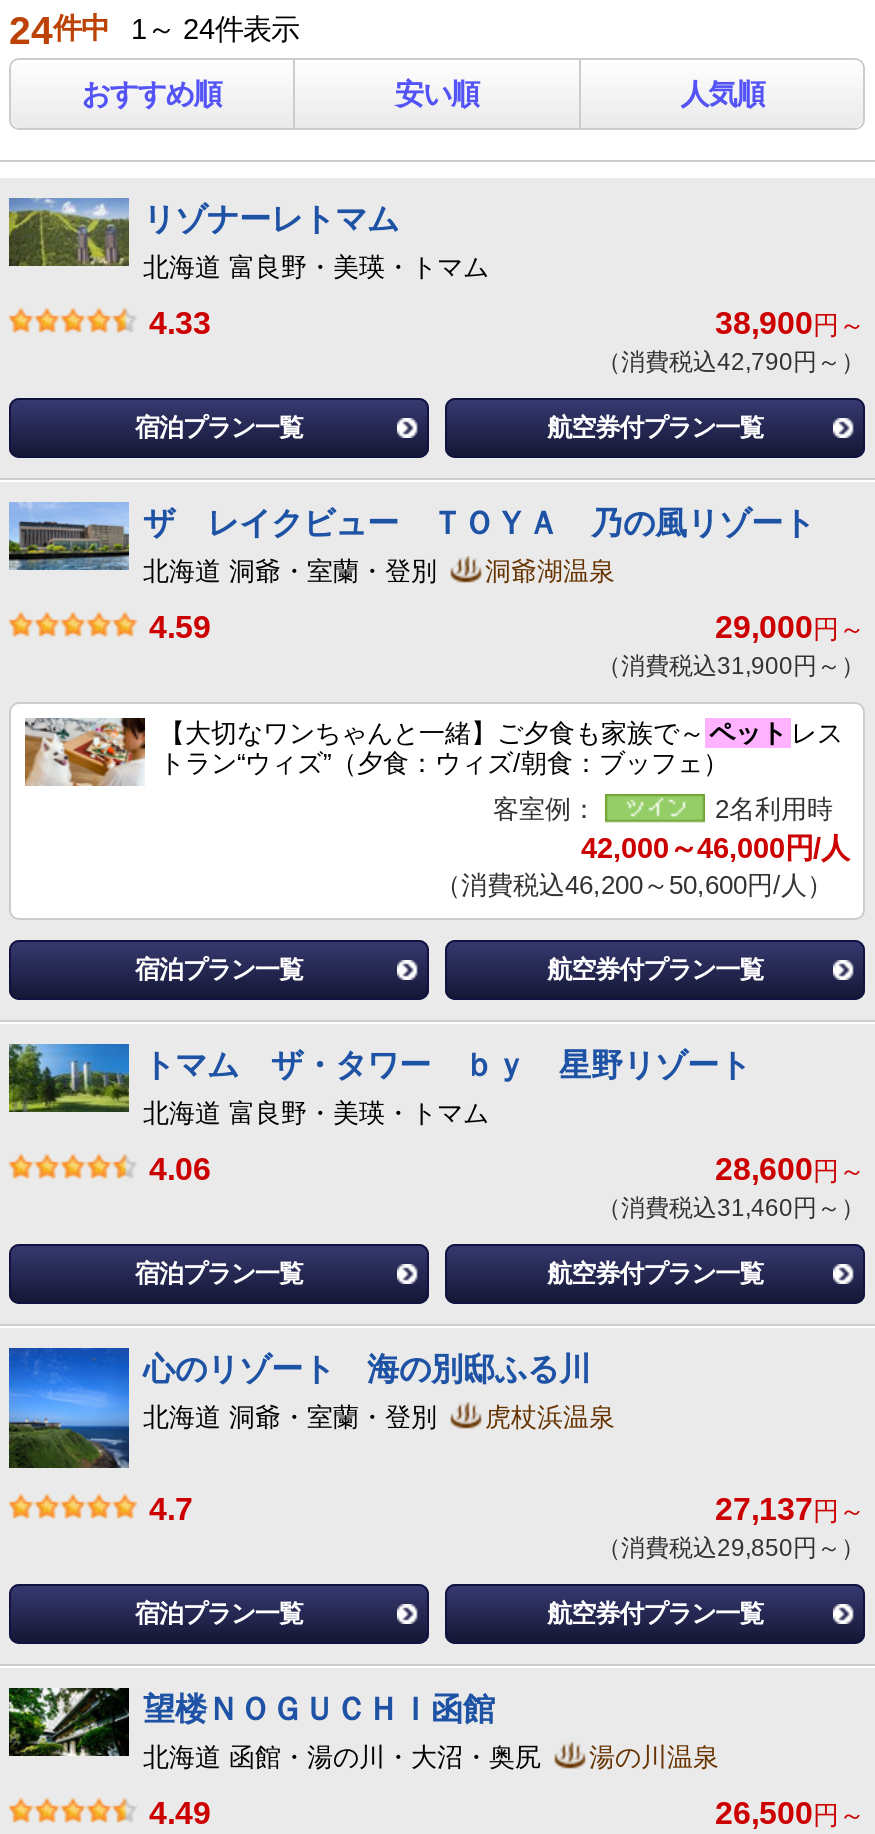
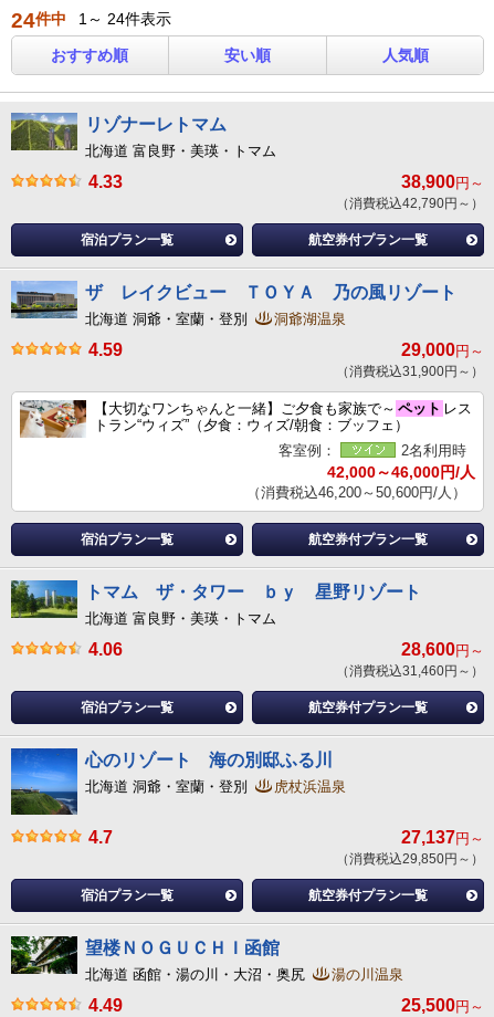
[715,1796,865,1830] 26,500円～ -> [401,996,484,1015] 25,500円～

